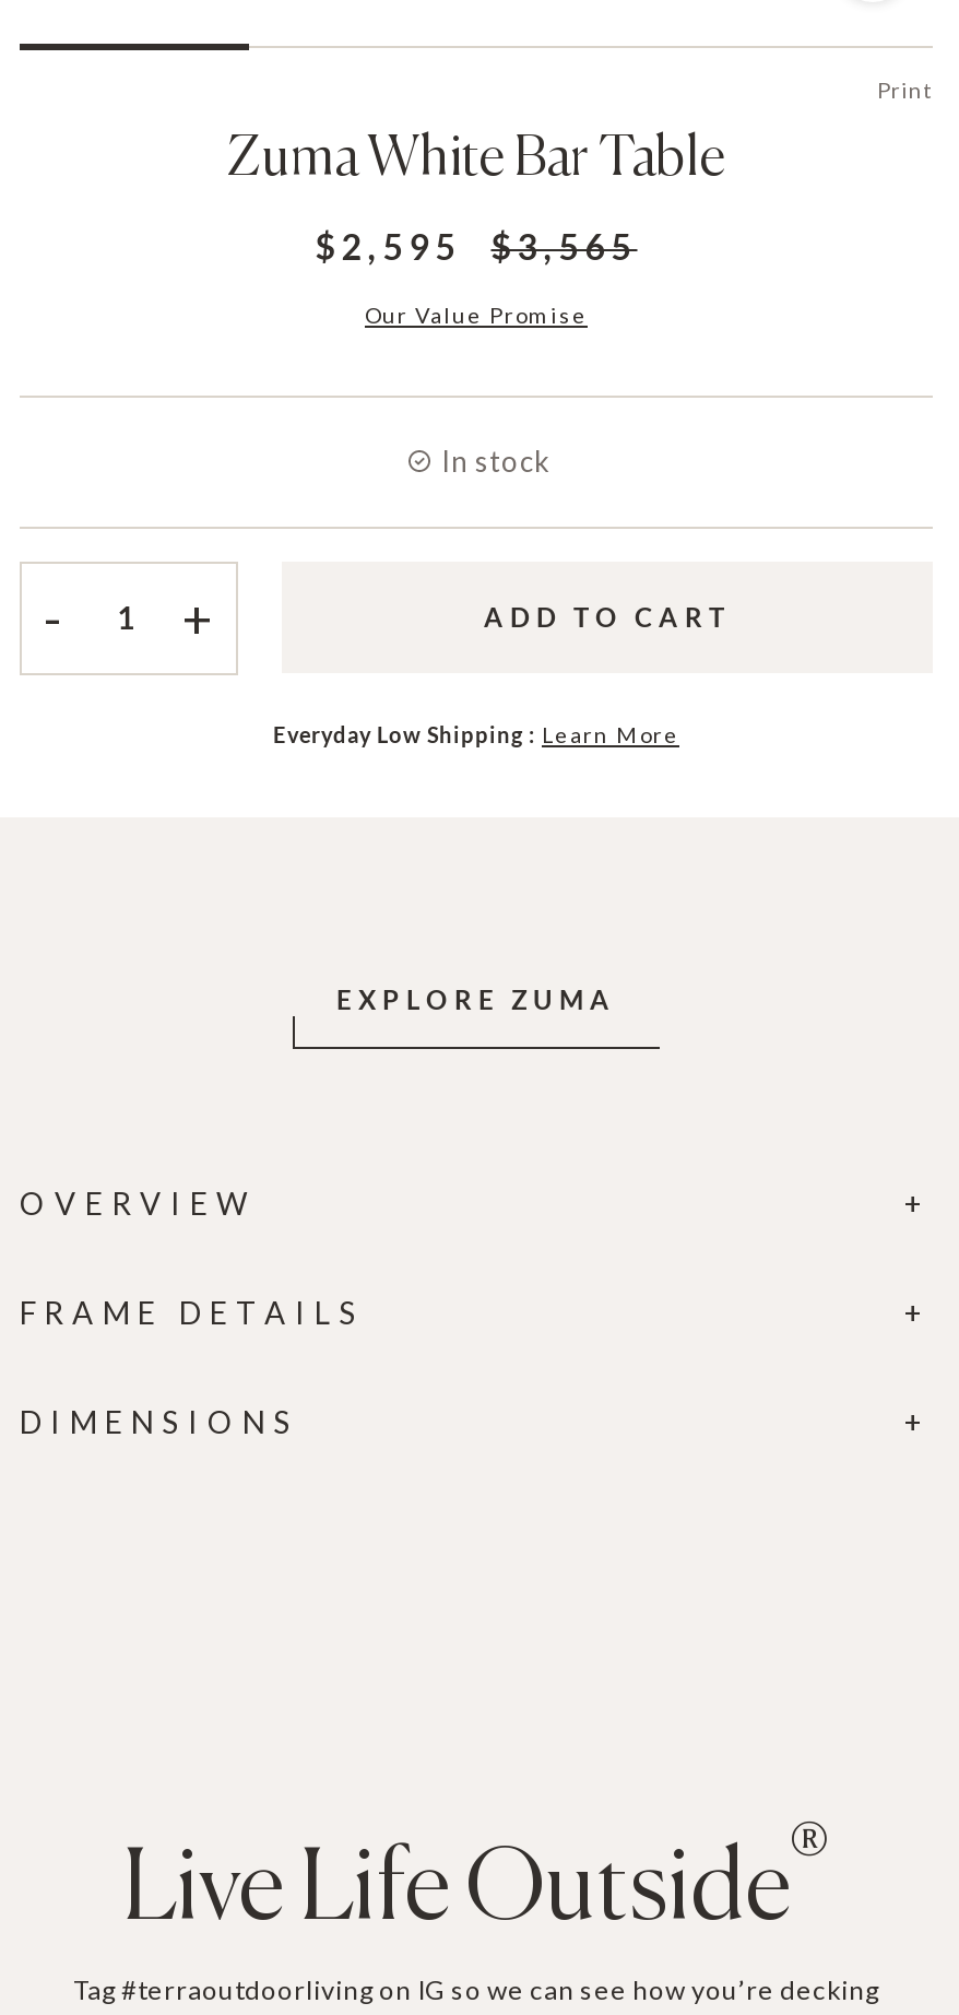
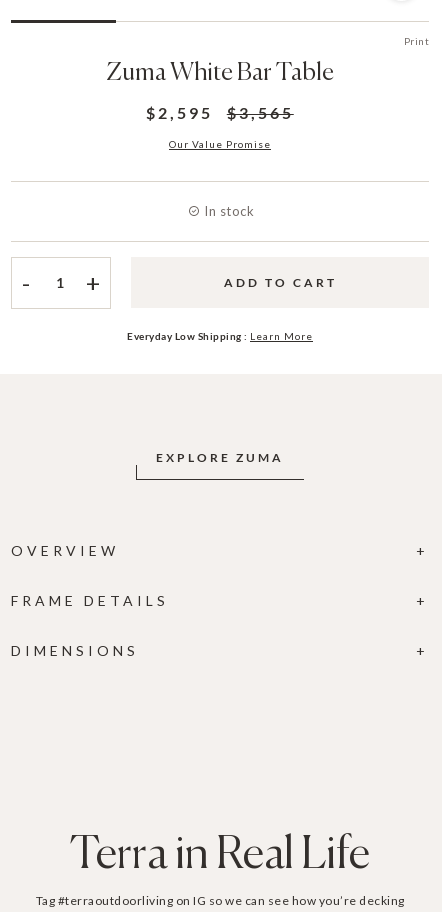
[122,1820,830,1941] Live Life Outside® -> [70,833,370,878] Terra in Real Life

